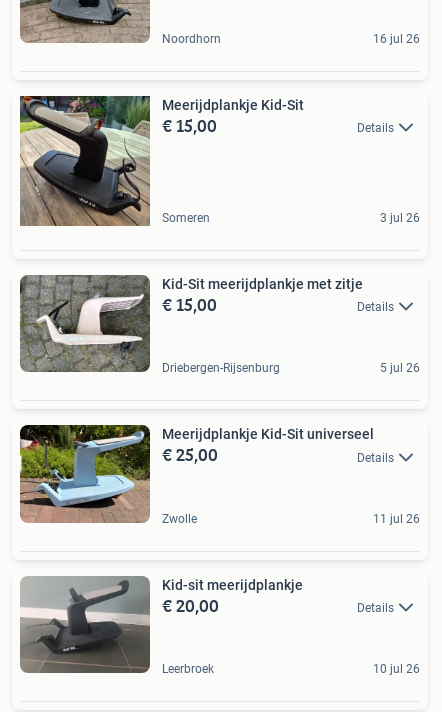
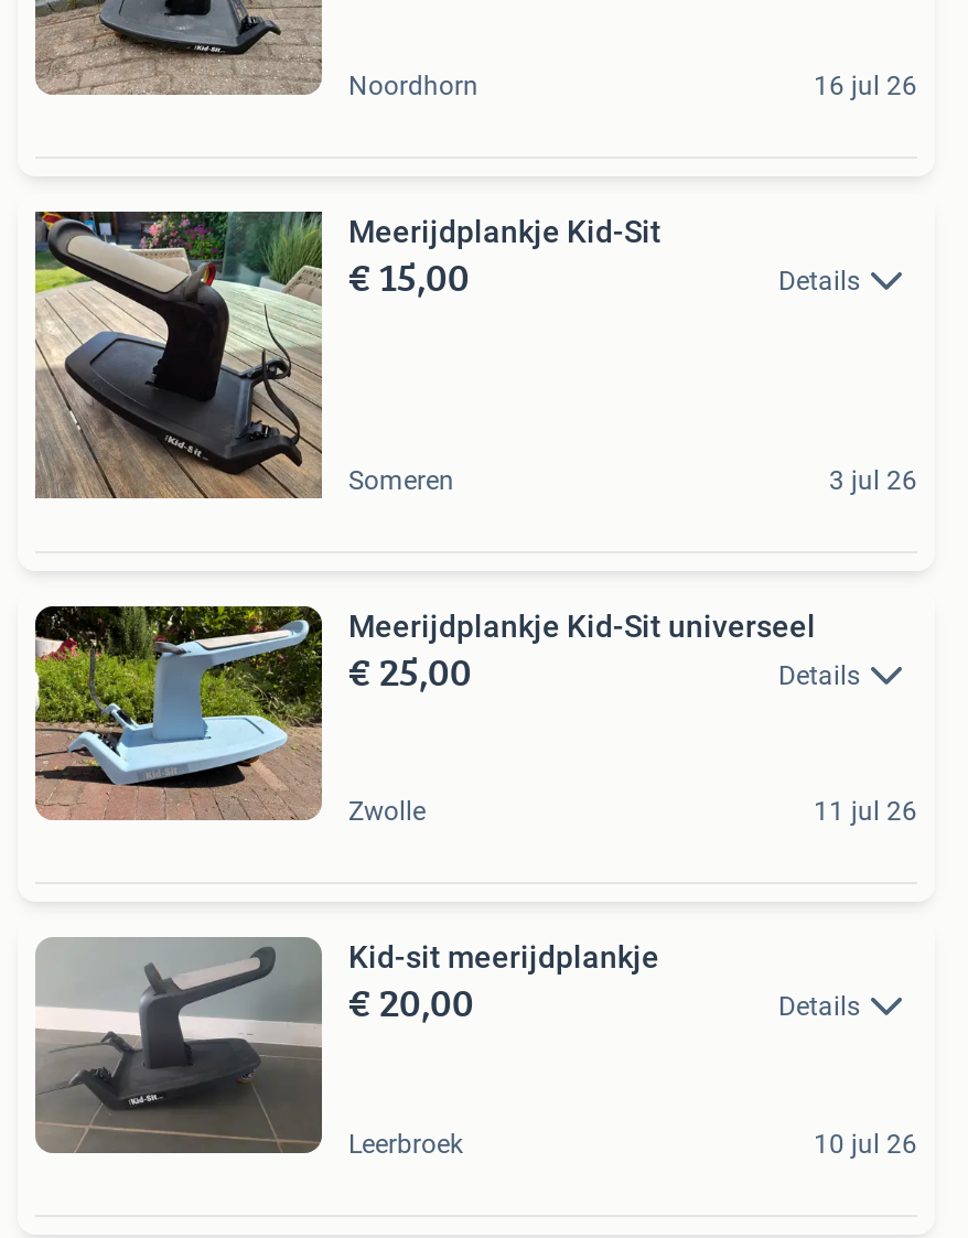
[20,275,394,372] [image] | Kid-Sit meerijdplankje met zitje | € 15,00 | Details -> none
[162,361,420,375] Driebergen-Rijsenburg | 5 jul 26 -> none

